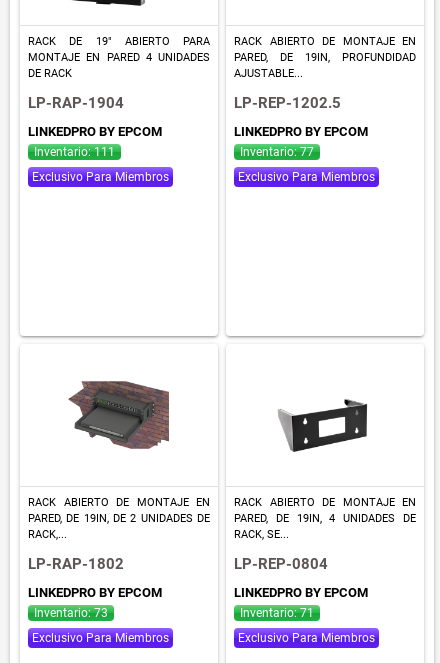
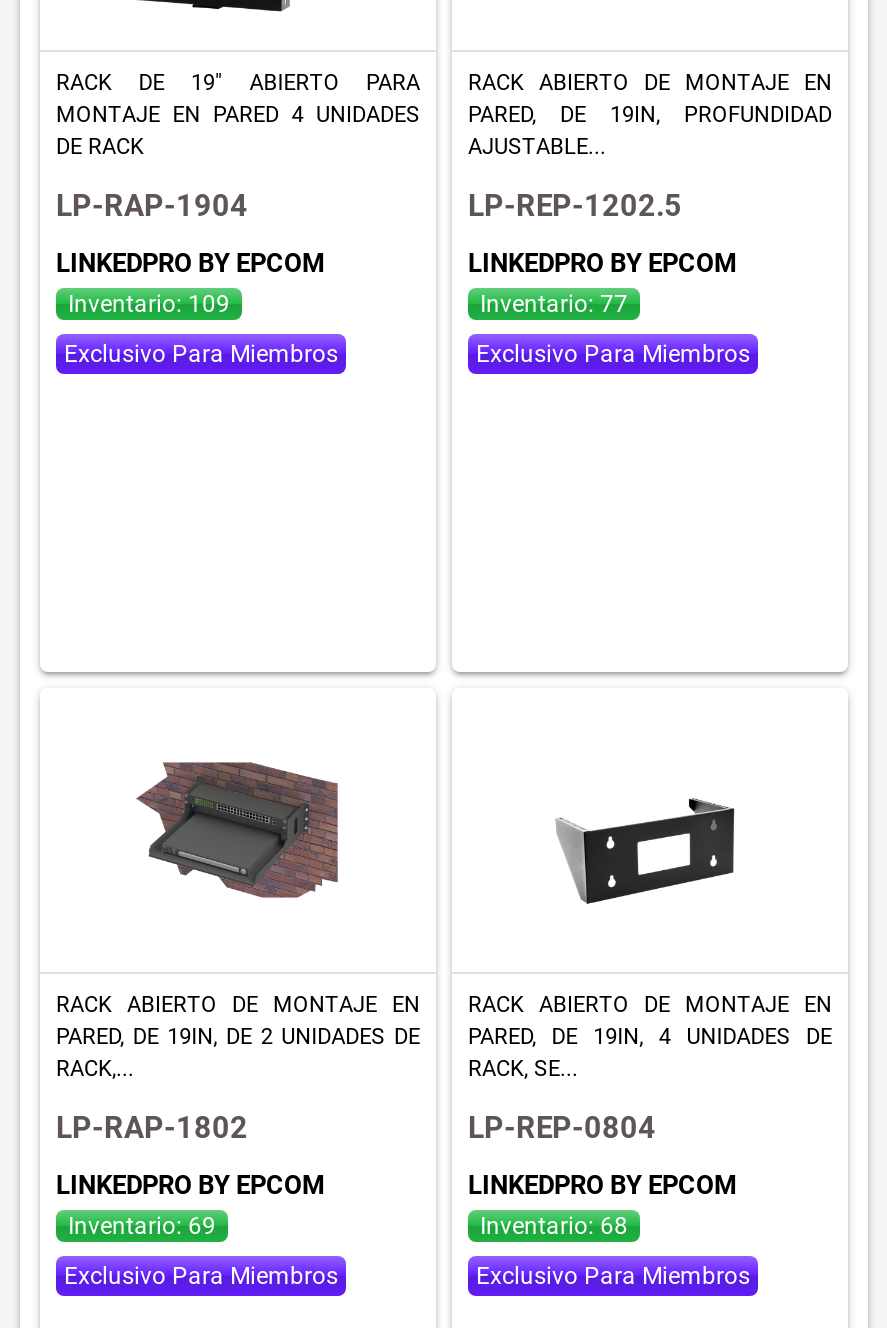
[34,145,115,159] Inventario: 111 -> [68,290,230,318] Inventario: 109
[34,606,108,620] Inventario: 73 -> [68,1212,216,1240] Inventario: 69
[240,606,314,620] Inventario: 71 -> [480,1212,628,1240] Inventario: 68

